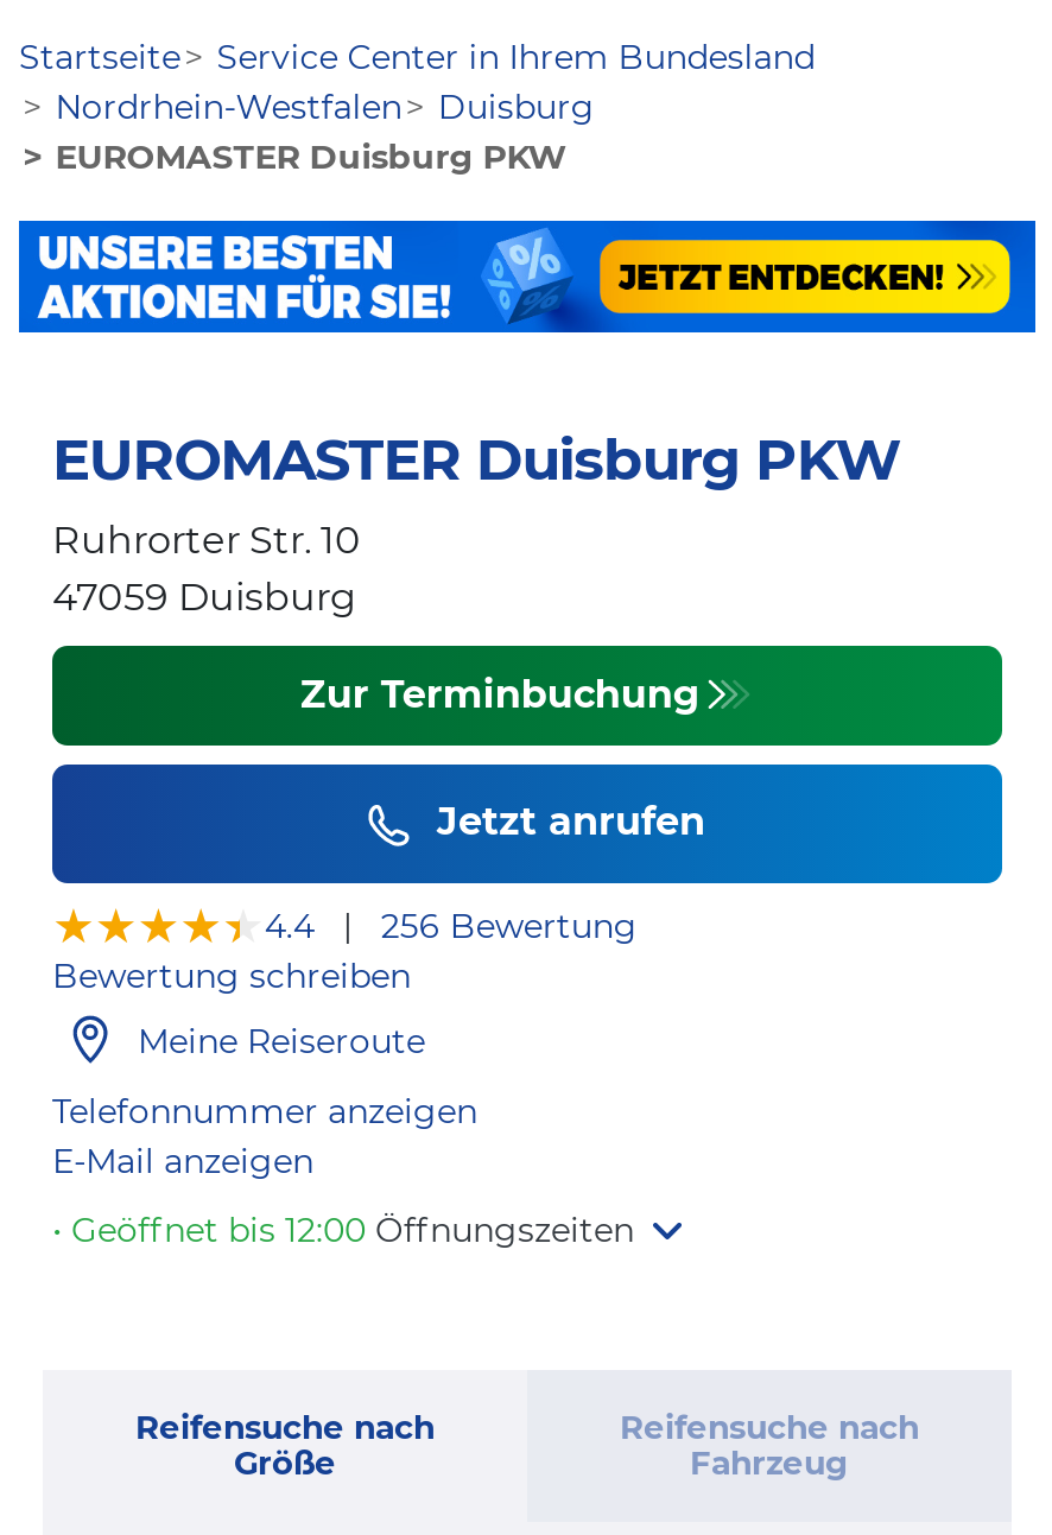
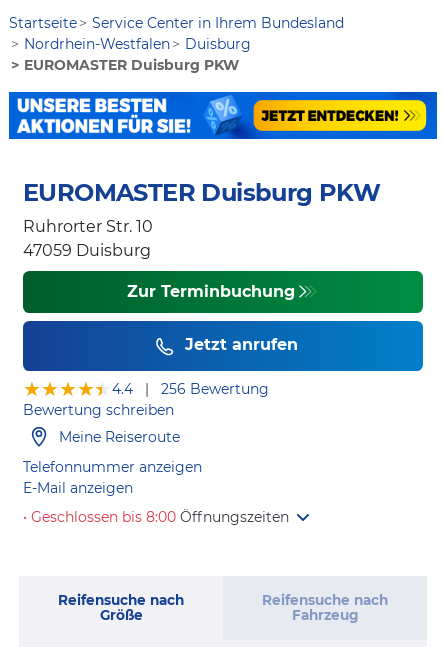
[52,1207,634,1250] • Geöffnet bis 12:00 Öffnungszeiten -> [23,507,289,525] • Geschlossen bis 8:00 Öffnungszeiten

